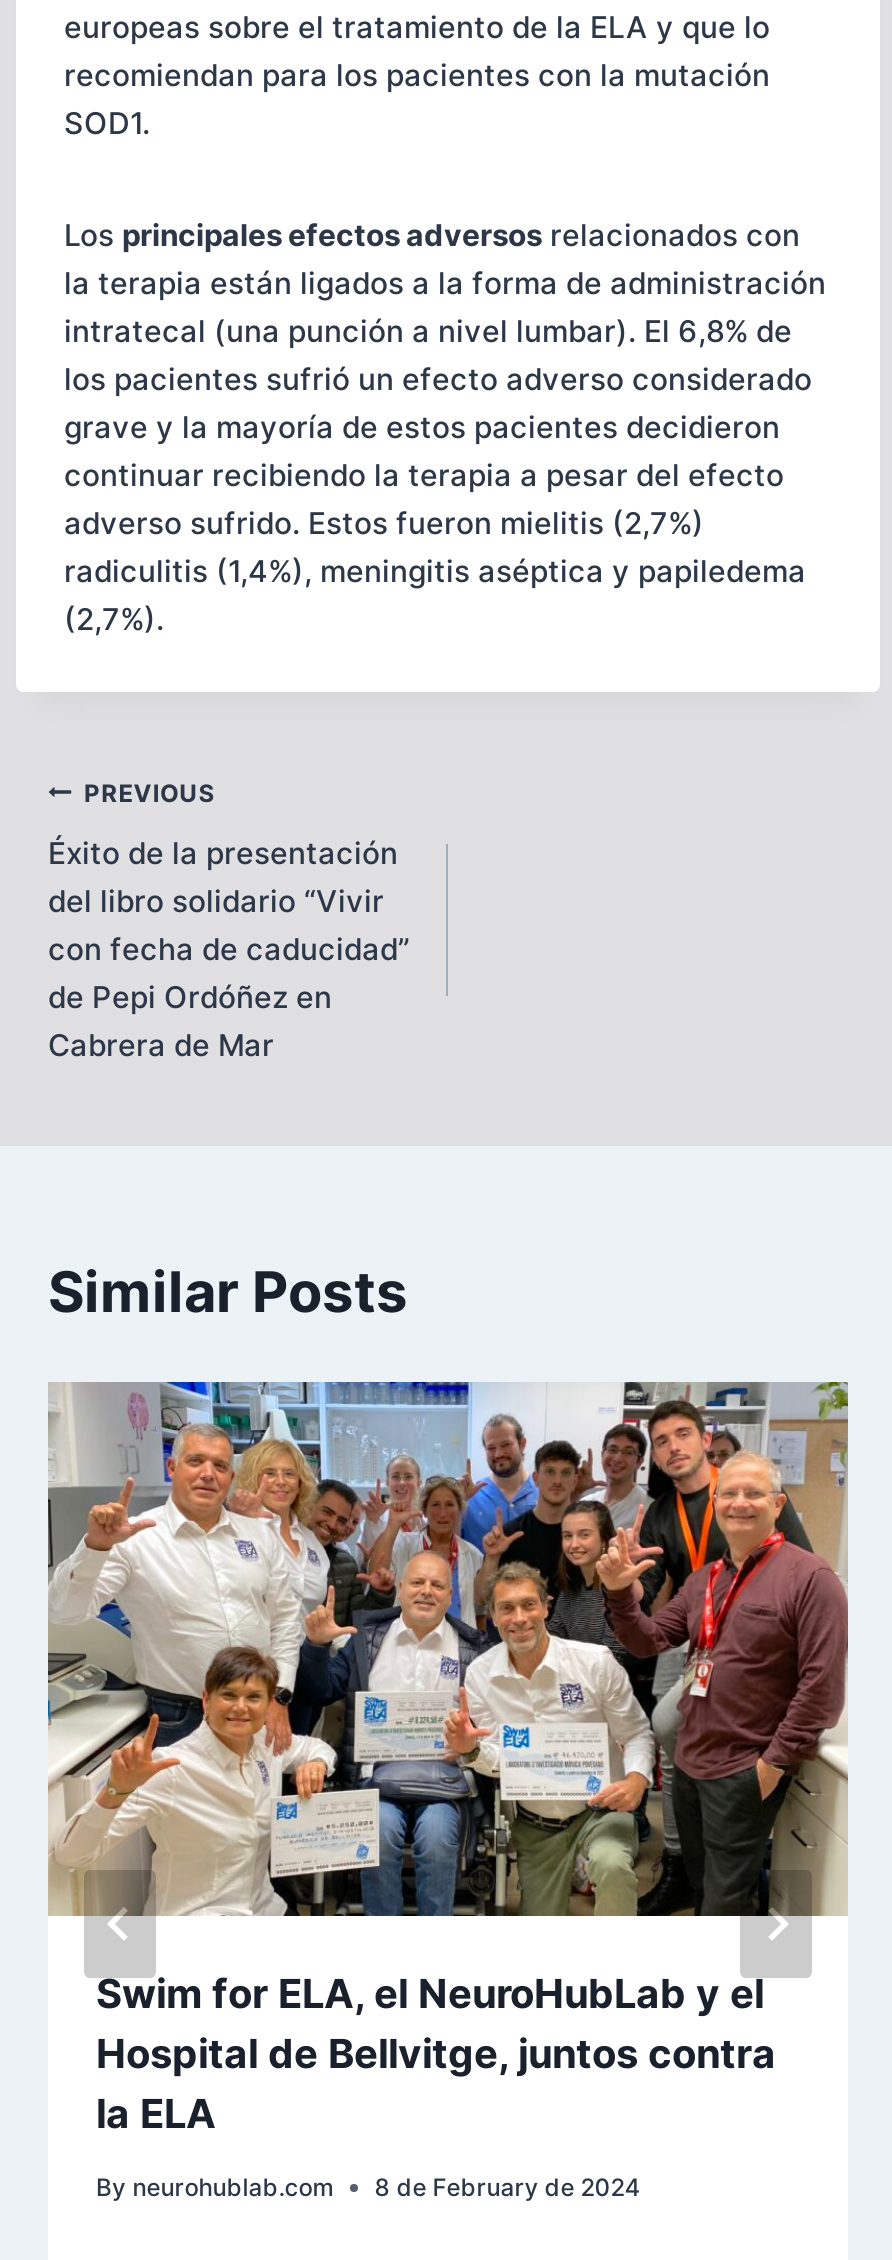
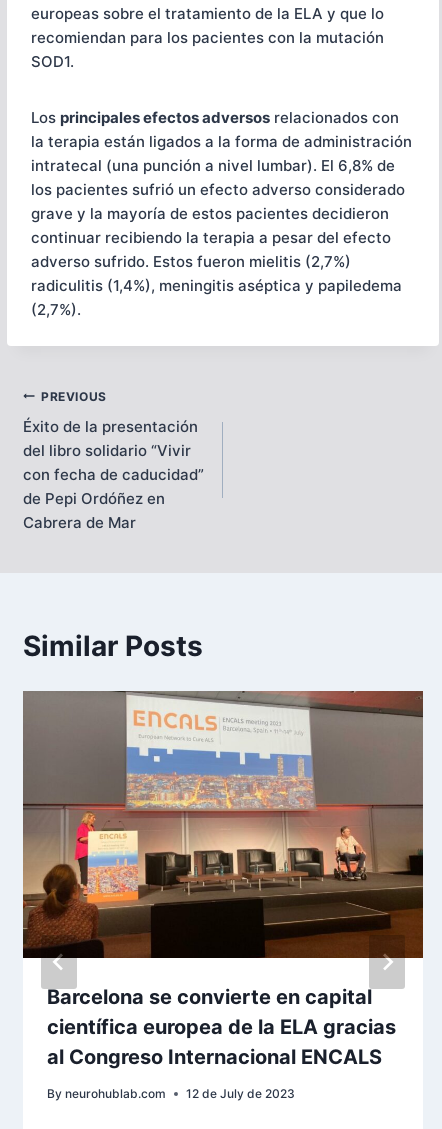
[46,1380,848,2138] [image] | Swim for ELA, el NeuroHubLab y el | Hospital de Bellvitge, juntos contra | la ELA -> [22,690,424,1069] [image] | Barcelona se convierte en capital | científica europea de la ELA gracias | al Congreso Internacional ENCALS
[374,2172,640,2202] 8 de February de 2024 -> [186,1086,295,1101] 12 de July de 2023

